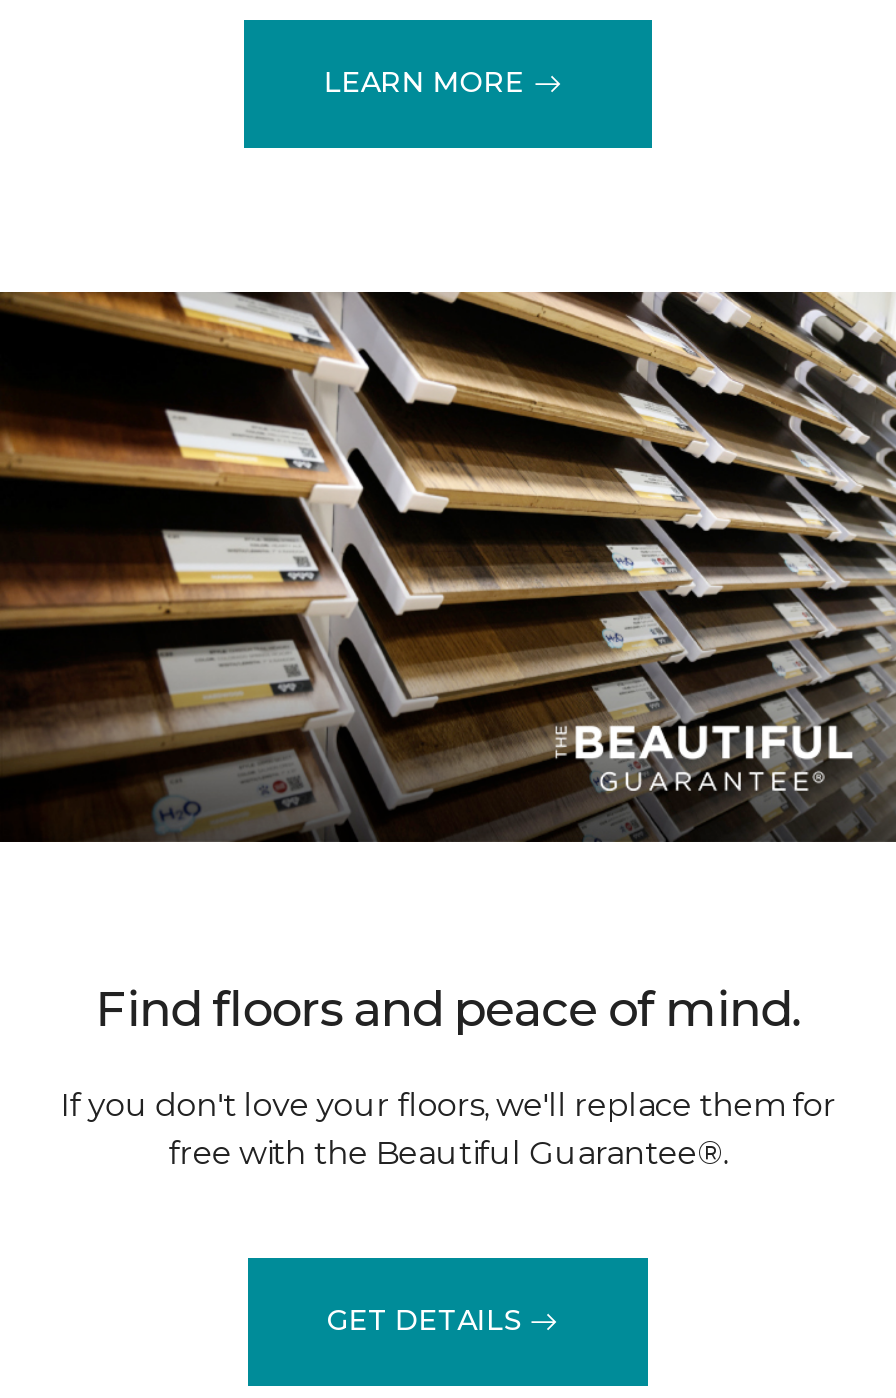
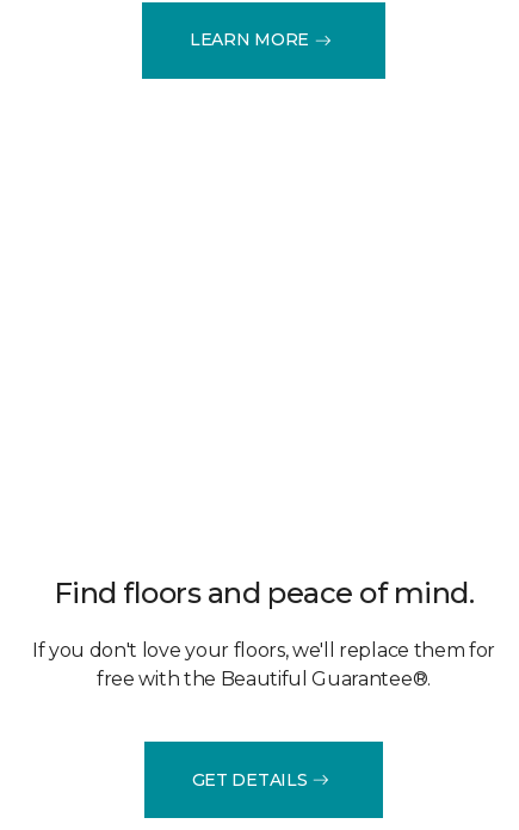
[6,289,890,845] [image] -> none

